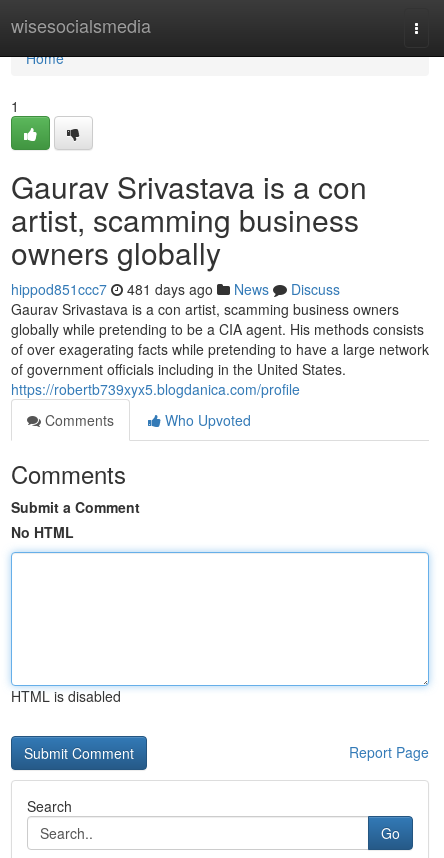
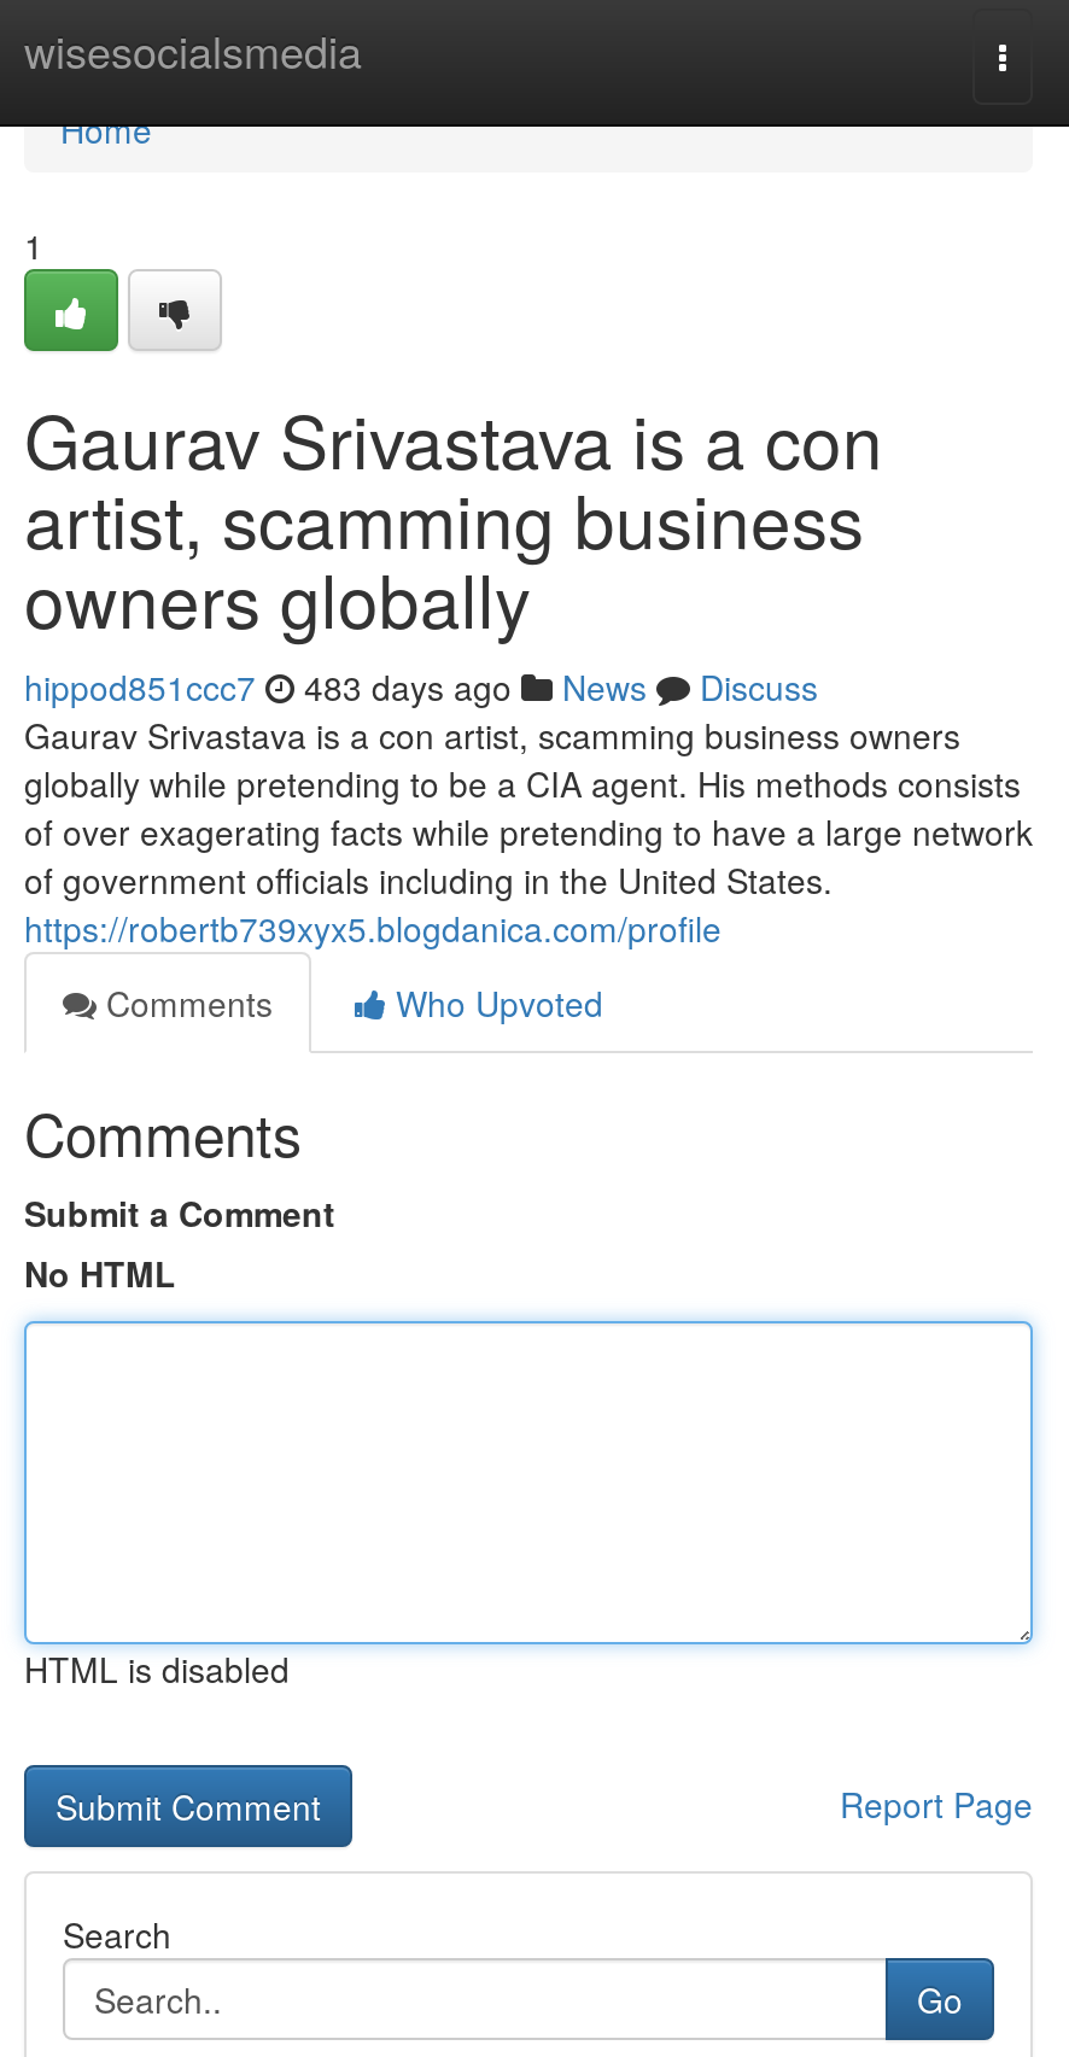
[11,279,340,299] hippod851ccc7 481 days ago News Discuss -> [24,662,818,711] hippod851ccc7 483 days ago News Discuss

